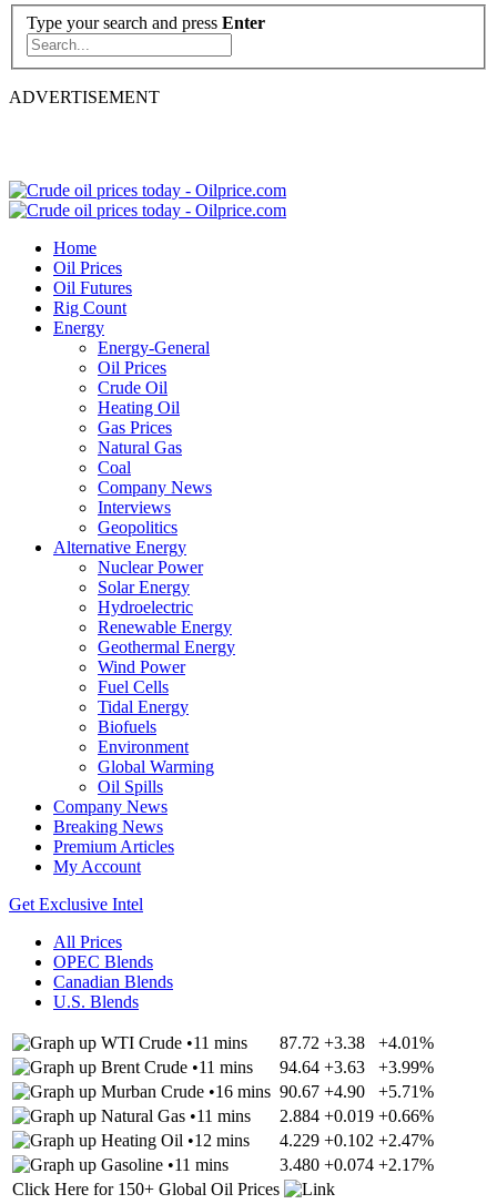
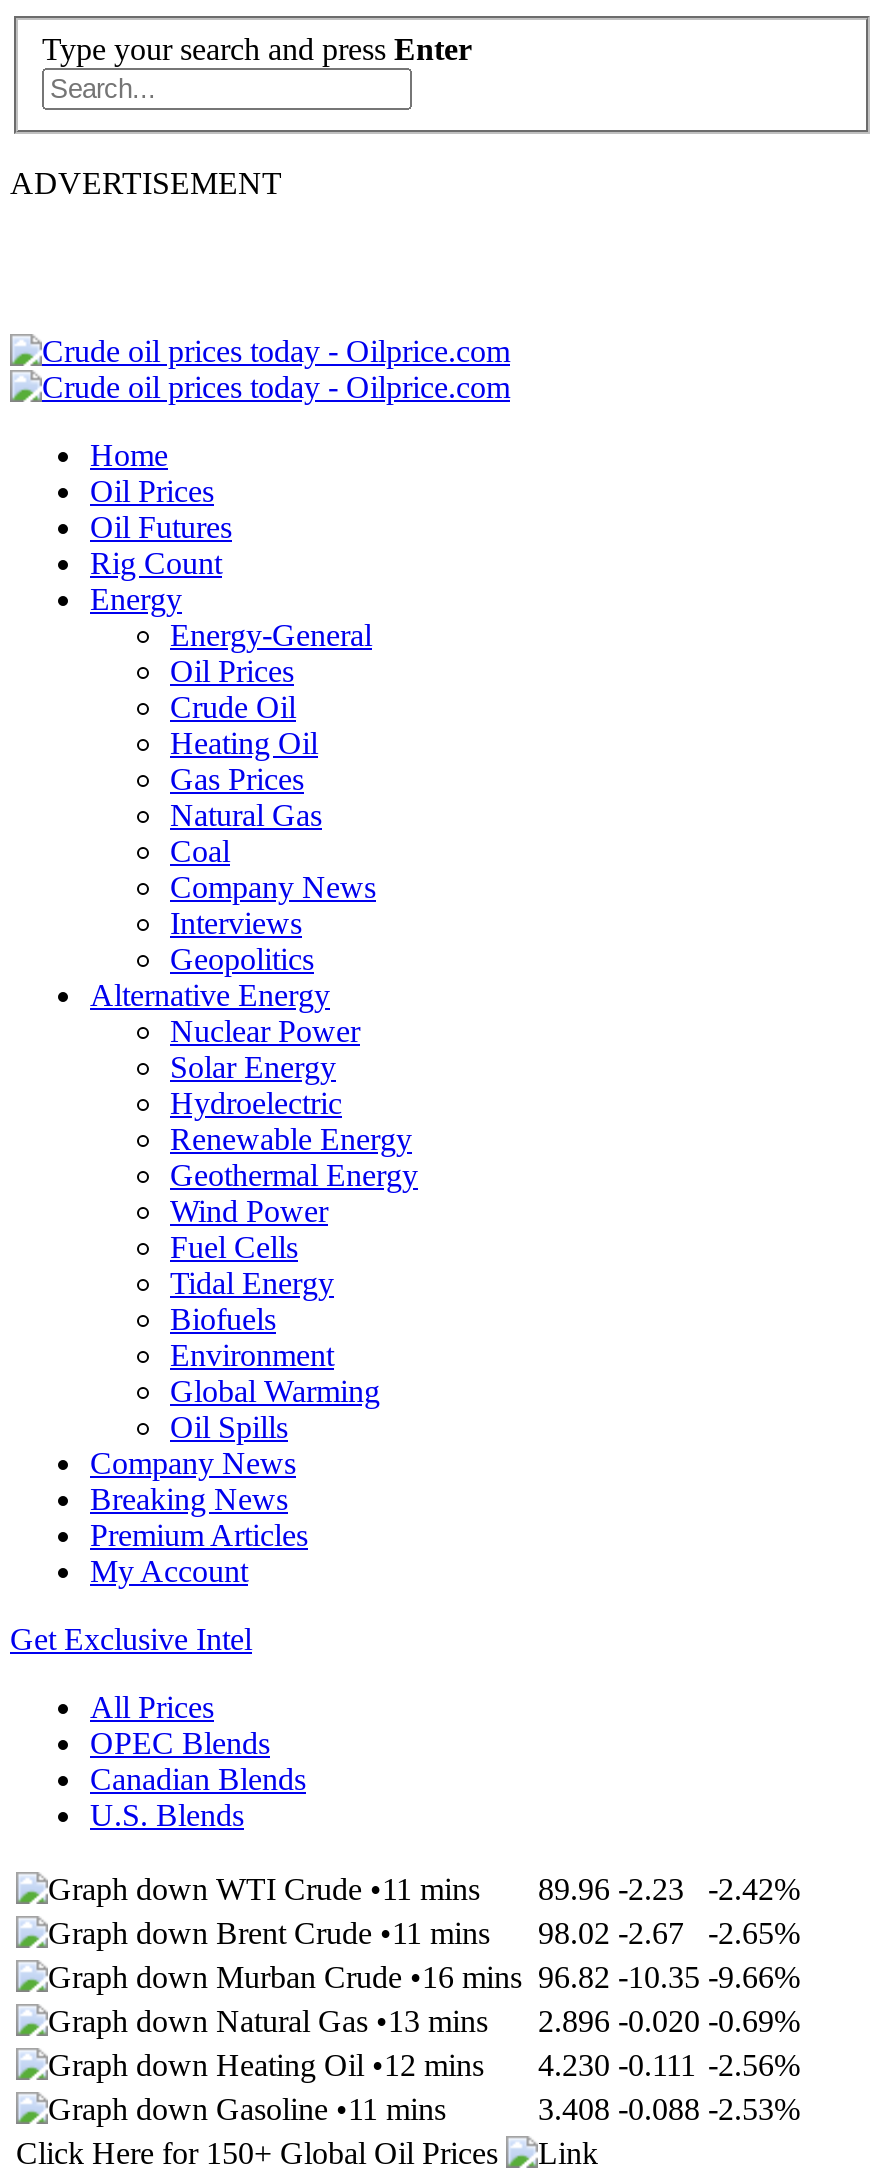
[280,1033,365,1052] 87.72 +3.38 -> [538,1871,684,1905] 89.96 -2.23
[378,1033,434,1052] +4.01% -> [708,1871,800,1905] -2.42%
[101,1057,434,1125] 94.64 +3.63 | +3.99% | Murban Crude • 16 mins 90.67 +4.90 | +5.71% | Natural Gas • 11 mins | 2.884 +0.019 +0.66% -> [216,1915,800,2037] 98.02 -2.67 | -2.65% | Murban Crude •16 mins 96.82 -10.35 -9.66% | Natural Gas •13 mins | 2.896 -0.020 -0.69%
[101,1130,434,1149] Heating Oil •12 mins 4.229 +0.102 +2.47% -> [216,2047,800,2081] Heating Oil •12 mins 4.230 -0.111 -2.56%
[280,1155,434,1174] 3.480 +0.074 +2.17% -> [538,2091,800,2125] 3.408 -0.088 -2.53%

